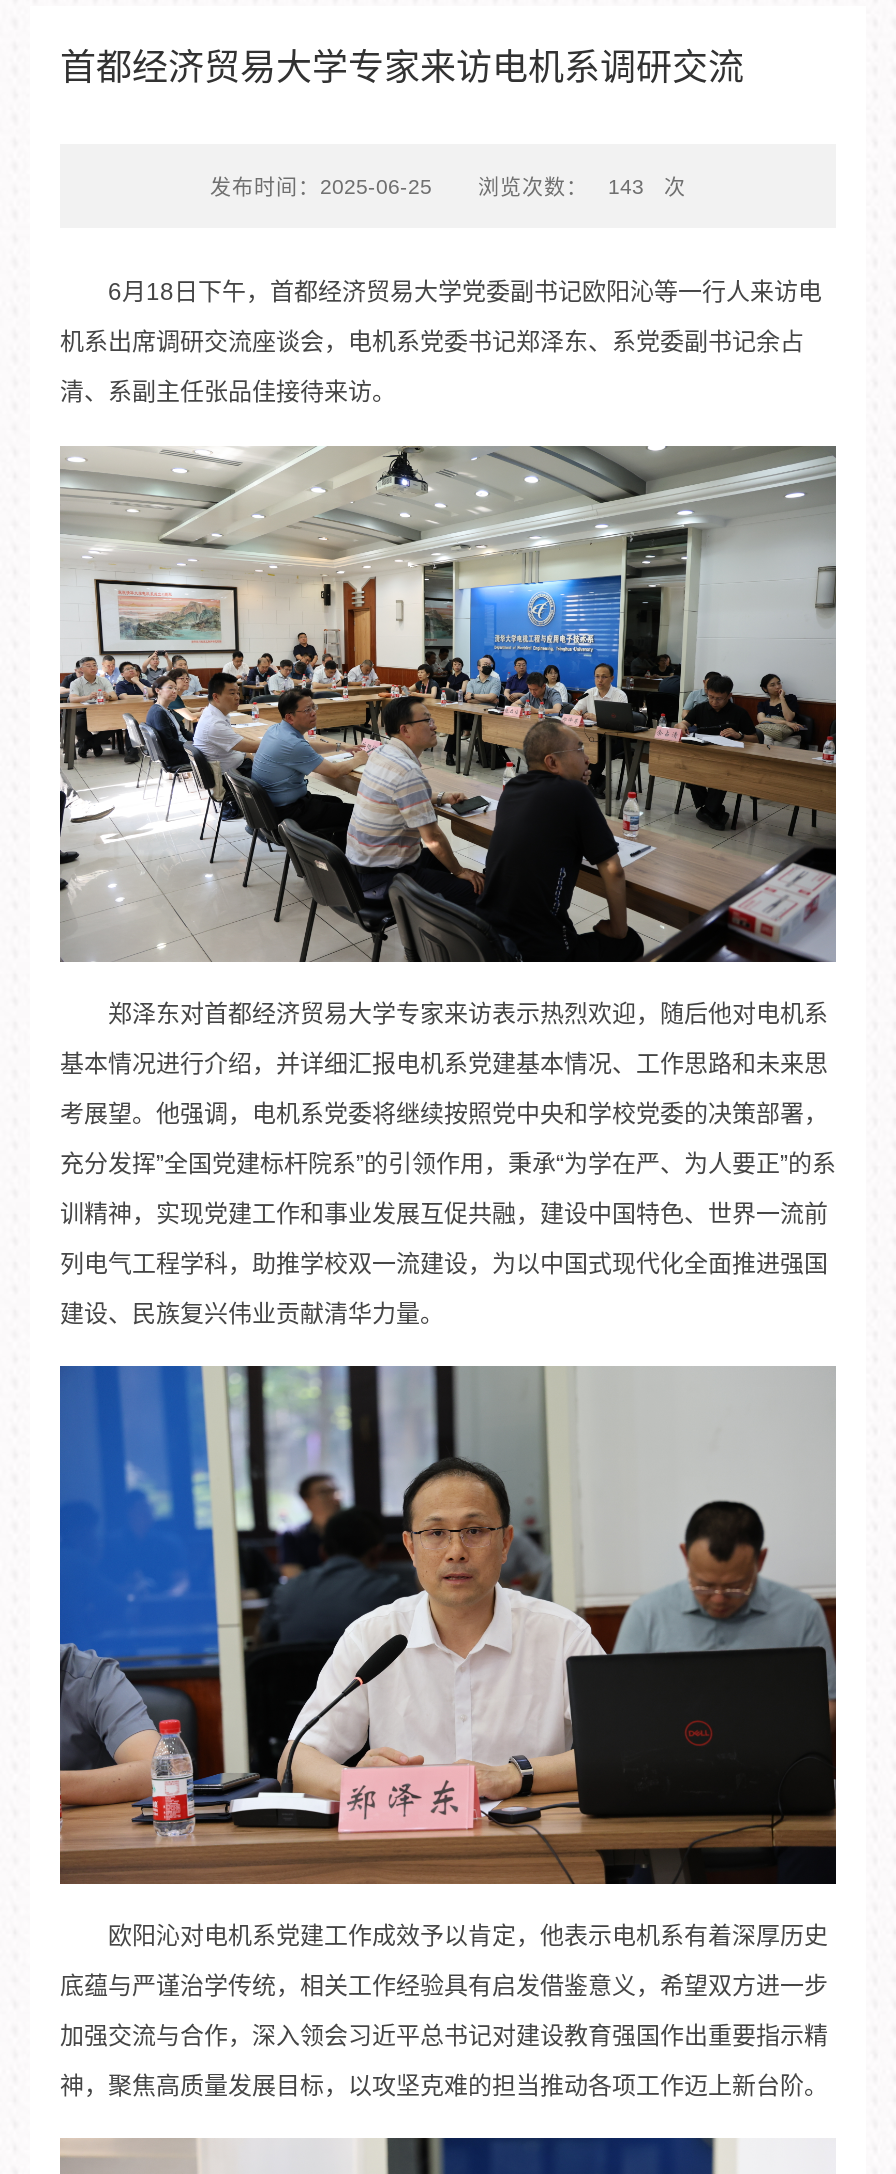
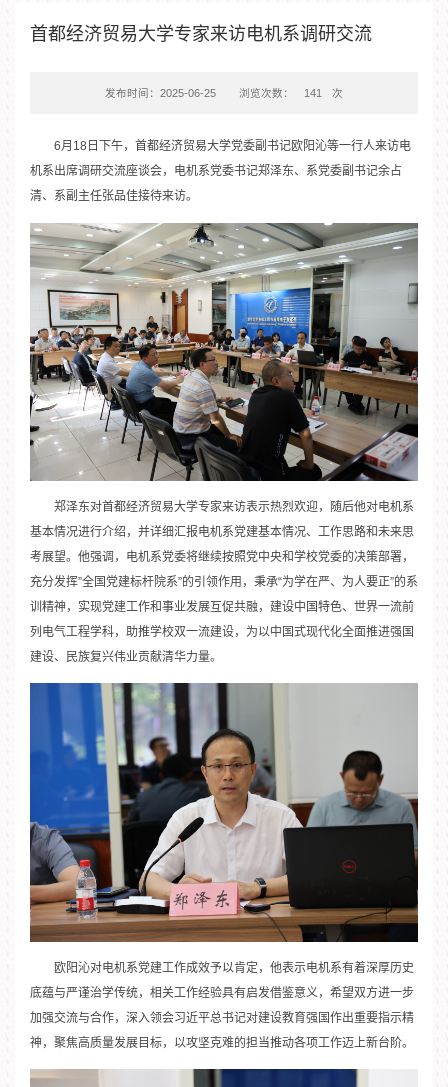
[210,174,686,198] 发布时间：2025-06-25 浏览次数： 143 次 -> [105,87,343,99] 发布时间：2025-06-25 浏览次数： 141 次

